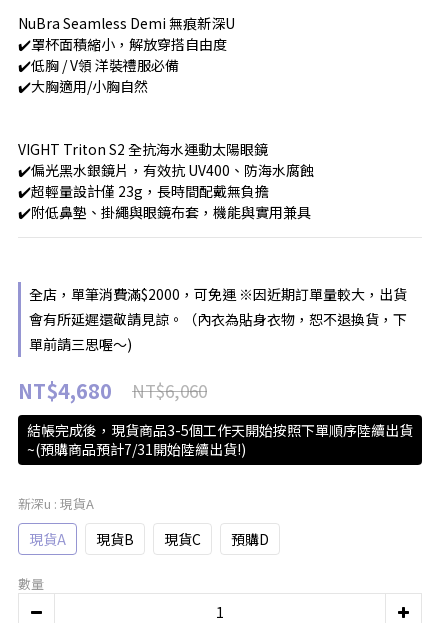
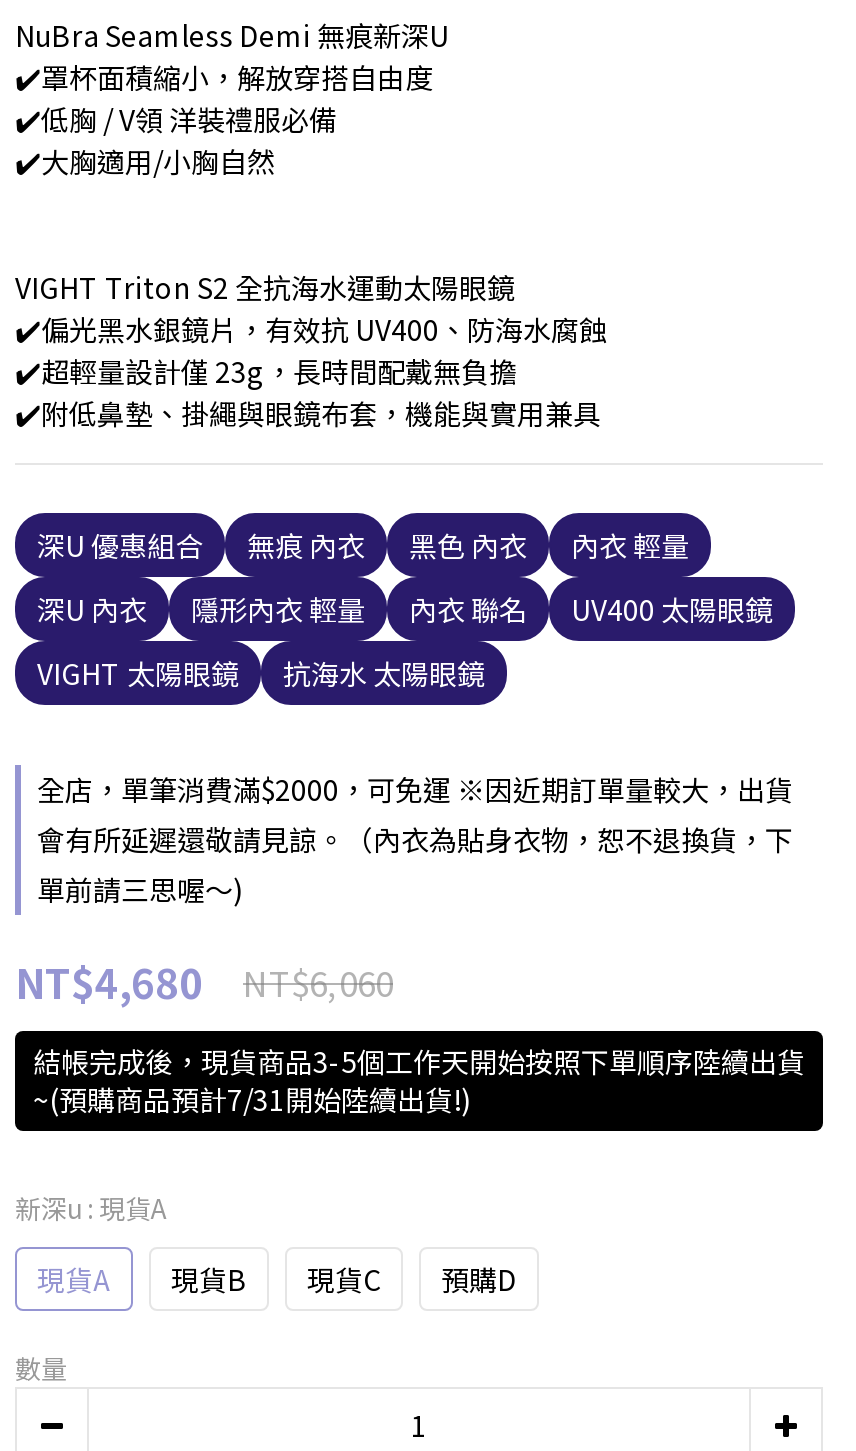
none -> [37,525,773,693] 深U 優惠組合 | 無痕 內衣 | 黑色 內衣 | 內衣 輕量 | 深U 內衣 | 隱形內衣 輕量 | 內衣 聯名 | UV400 太陽眼鏡 | VIGHT 太陽眼鏡 | 抗海水 太陽眼鏡

